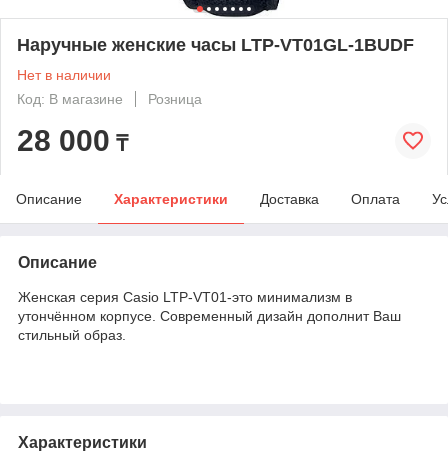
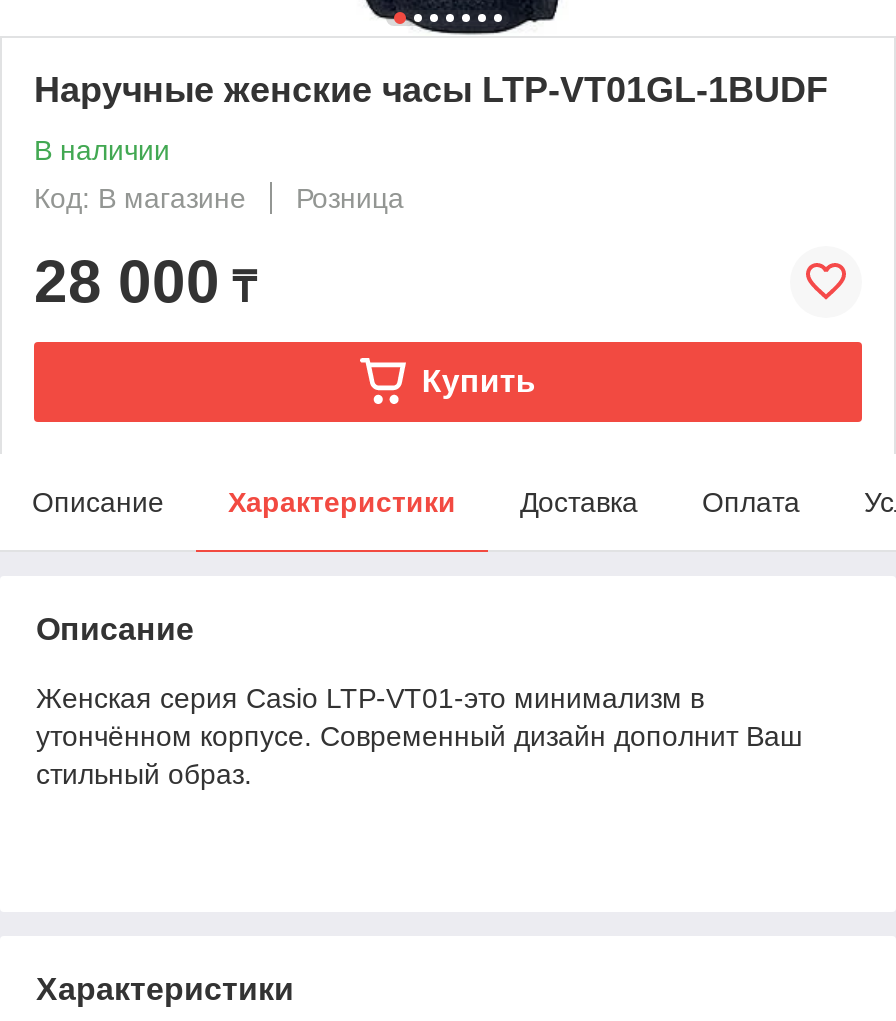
[17,67,111,83] Нет в наличии -> [34,134,170,166] В наличии
none -> [422,364,536,398] Купить

